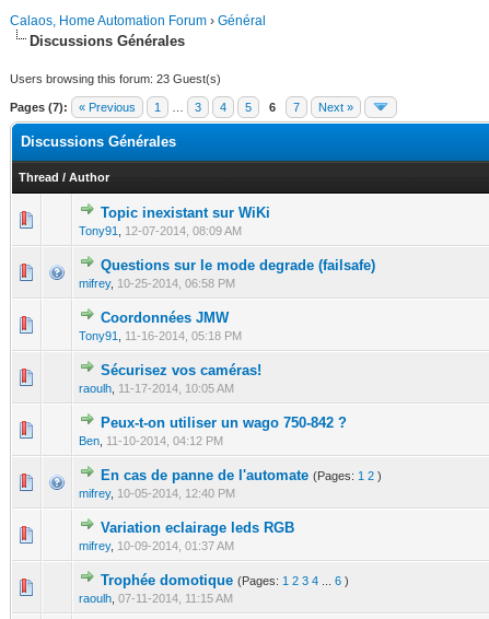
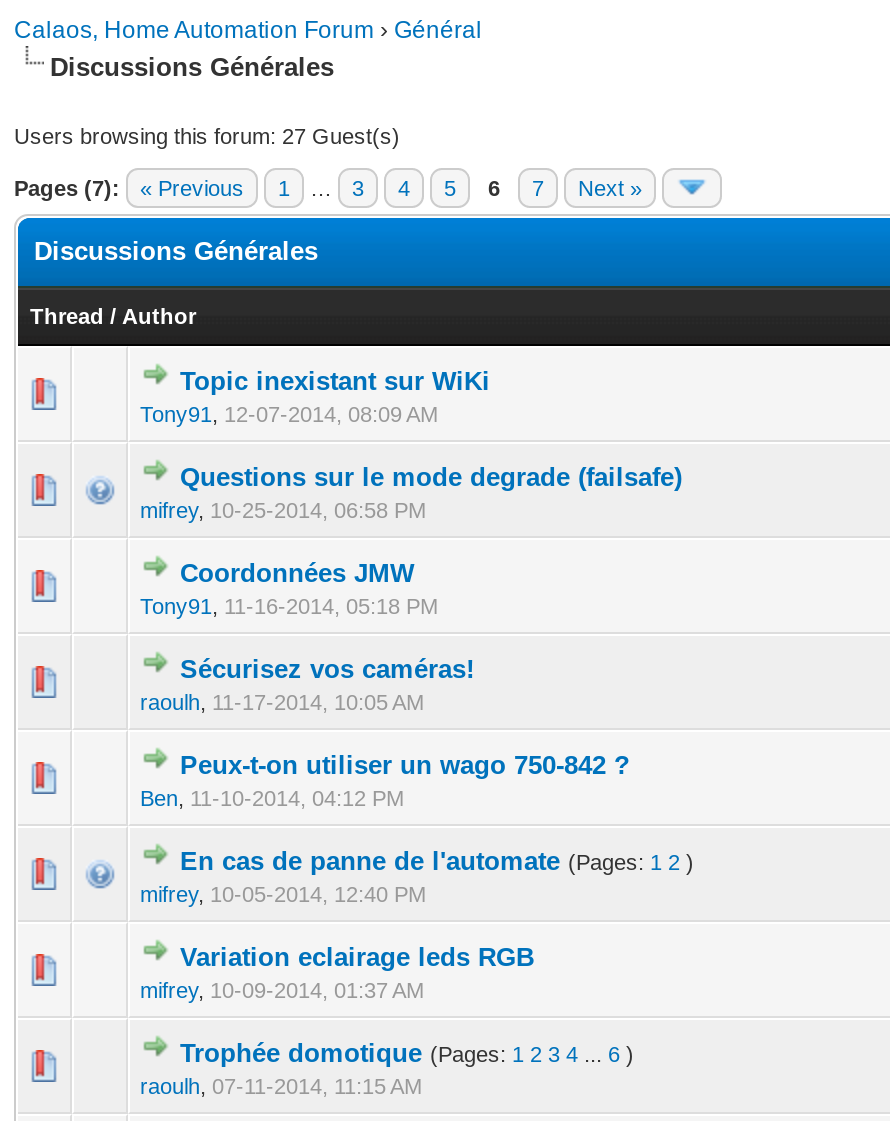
[10,72,221,85] Users browsing this forum: 23 Guest(s) -> [14,124,400,148] Users browsing this forum: 27 Guest(s)

